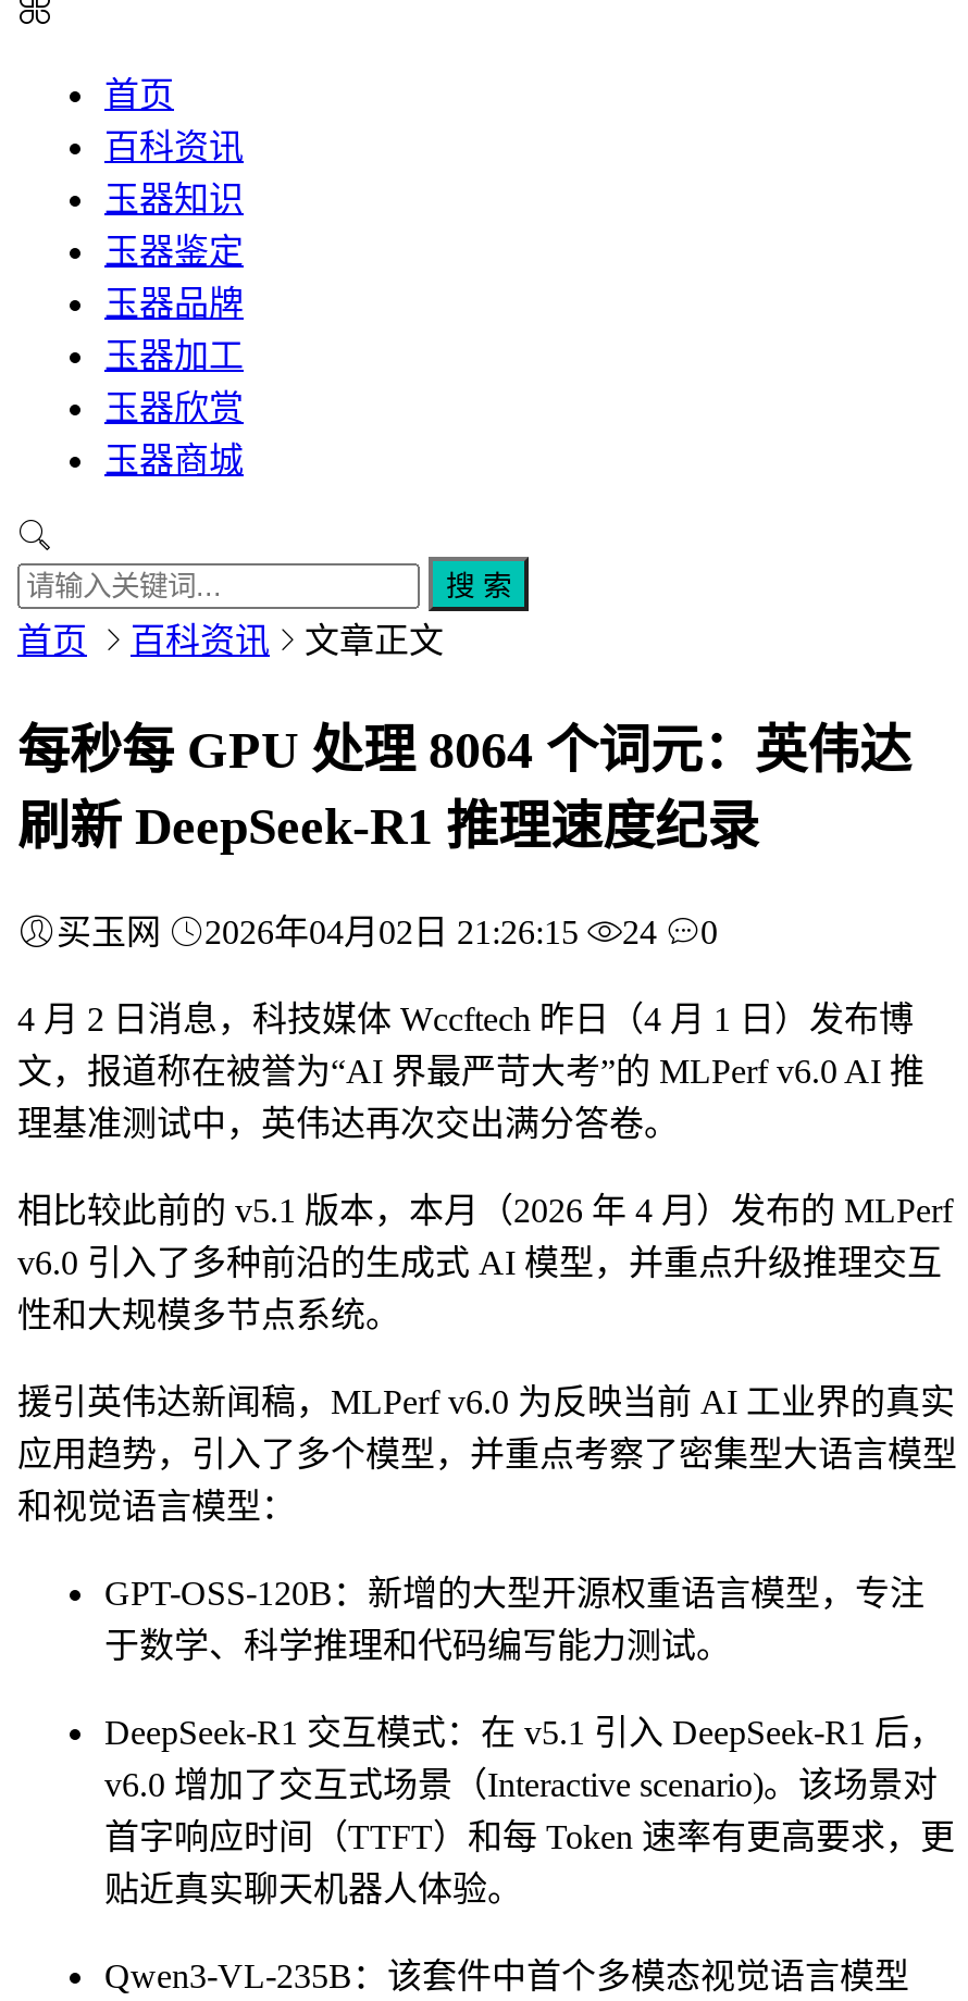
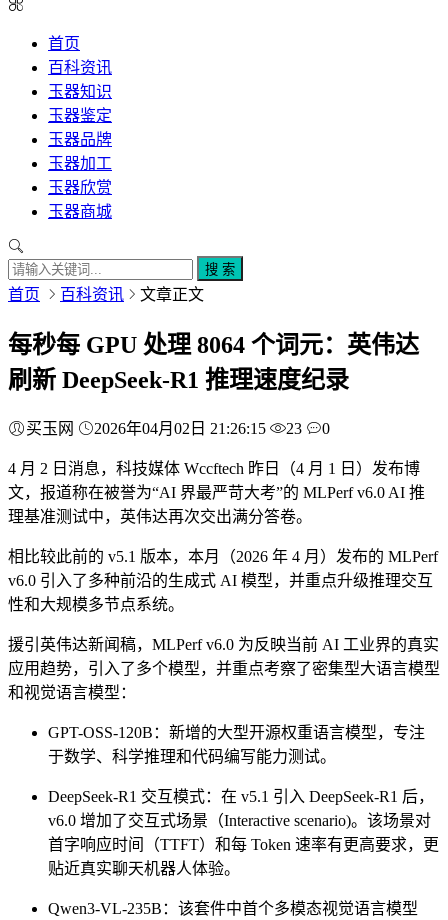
[57,913,718,950] 买玉网 2026年04月02日 21:26:15 24 0 -> [26,420,330,437] 买玉网 2026年04月02日 21:26:15 23 0

